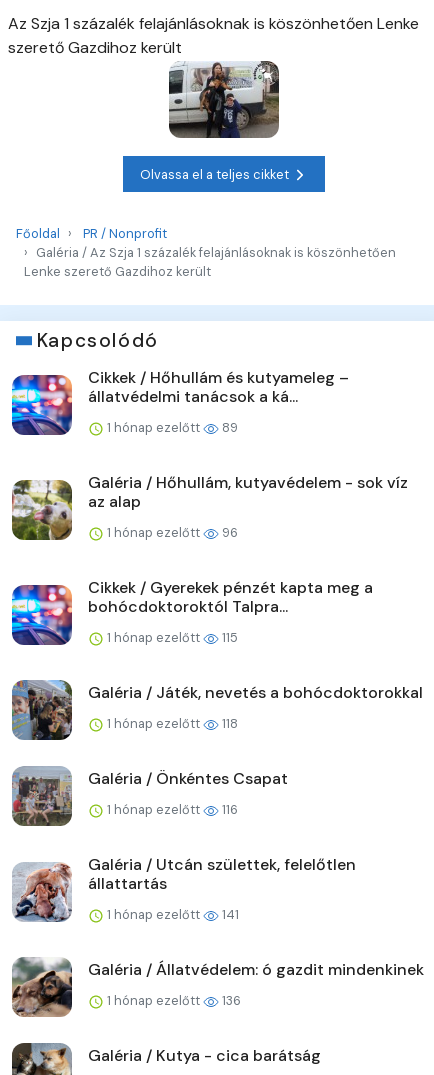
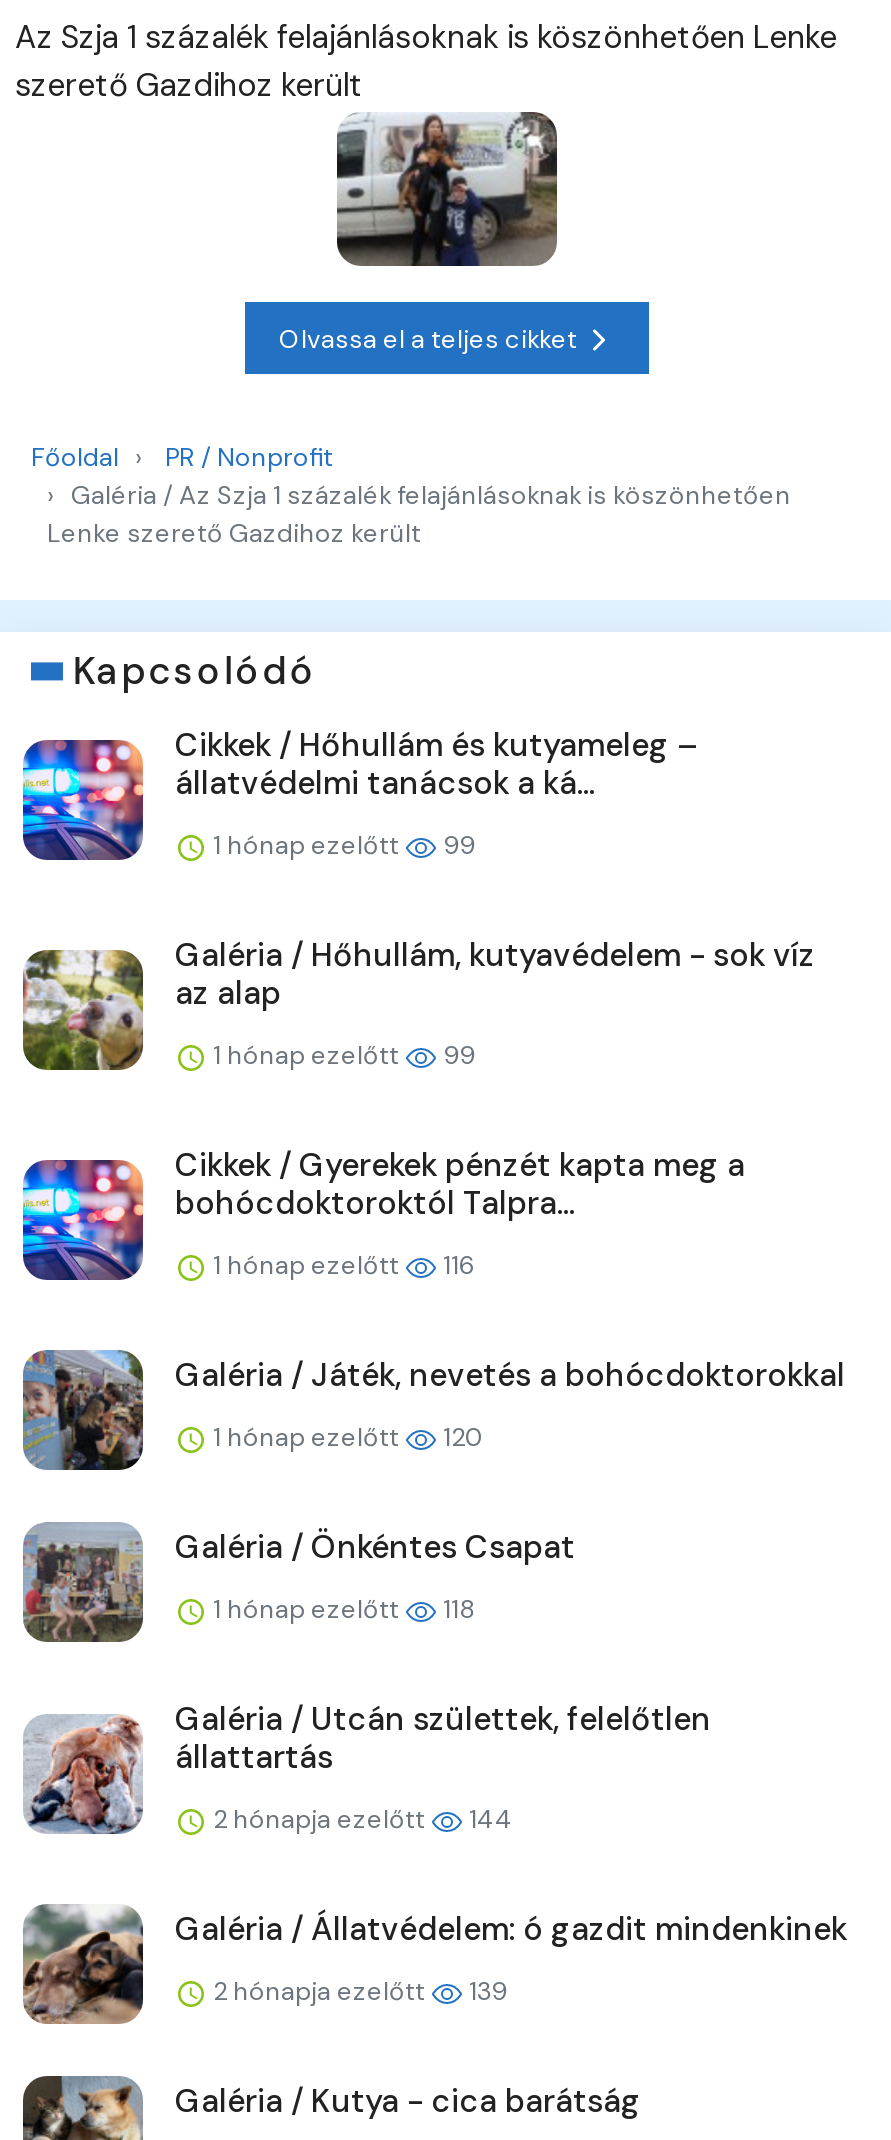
[104,419,238,436] 1 hónap ezelőtt 89 -> [207,828,475,862] 1 hónap ezelőtt 99
[104,524,238,541] 1 hónap ezelőtt 96 -> [207,1038,475,1072] 1 hónap ezelőtt 99
[104,629,238,646] 1 hónap ezelőtt 115 -> [207,1248,475,1282] 1 hónap ezelőtt 116
[104,715,238,732] 1 hónap ezelőtt 118 -> [207,1420,483,1454] 1 hónap ezelőtt 120
[104,801,238,818] 1 hónap ezelőtt 116 -> [207,1592,475,1626] 1 hónap ezelőtt 118
[104,906,203,923] 1 hónap ezelőtt -> [207,1802,431,1836] 2 hónapja ezelőtt
[219,906,239,923] 141 -> [463,1802,513,1836] 144
[104,992,203,1009] 1 hónap ezelőtt -> [207,1974,431,2008] 2 hónapja ezelőtt
[219,992,241,1009] 136 -> [463,1974,507,2008] 139

